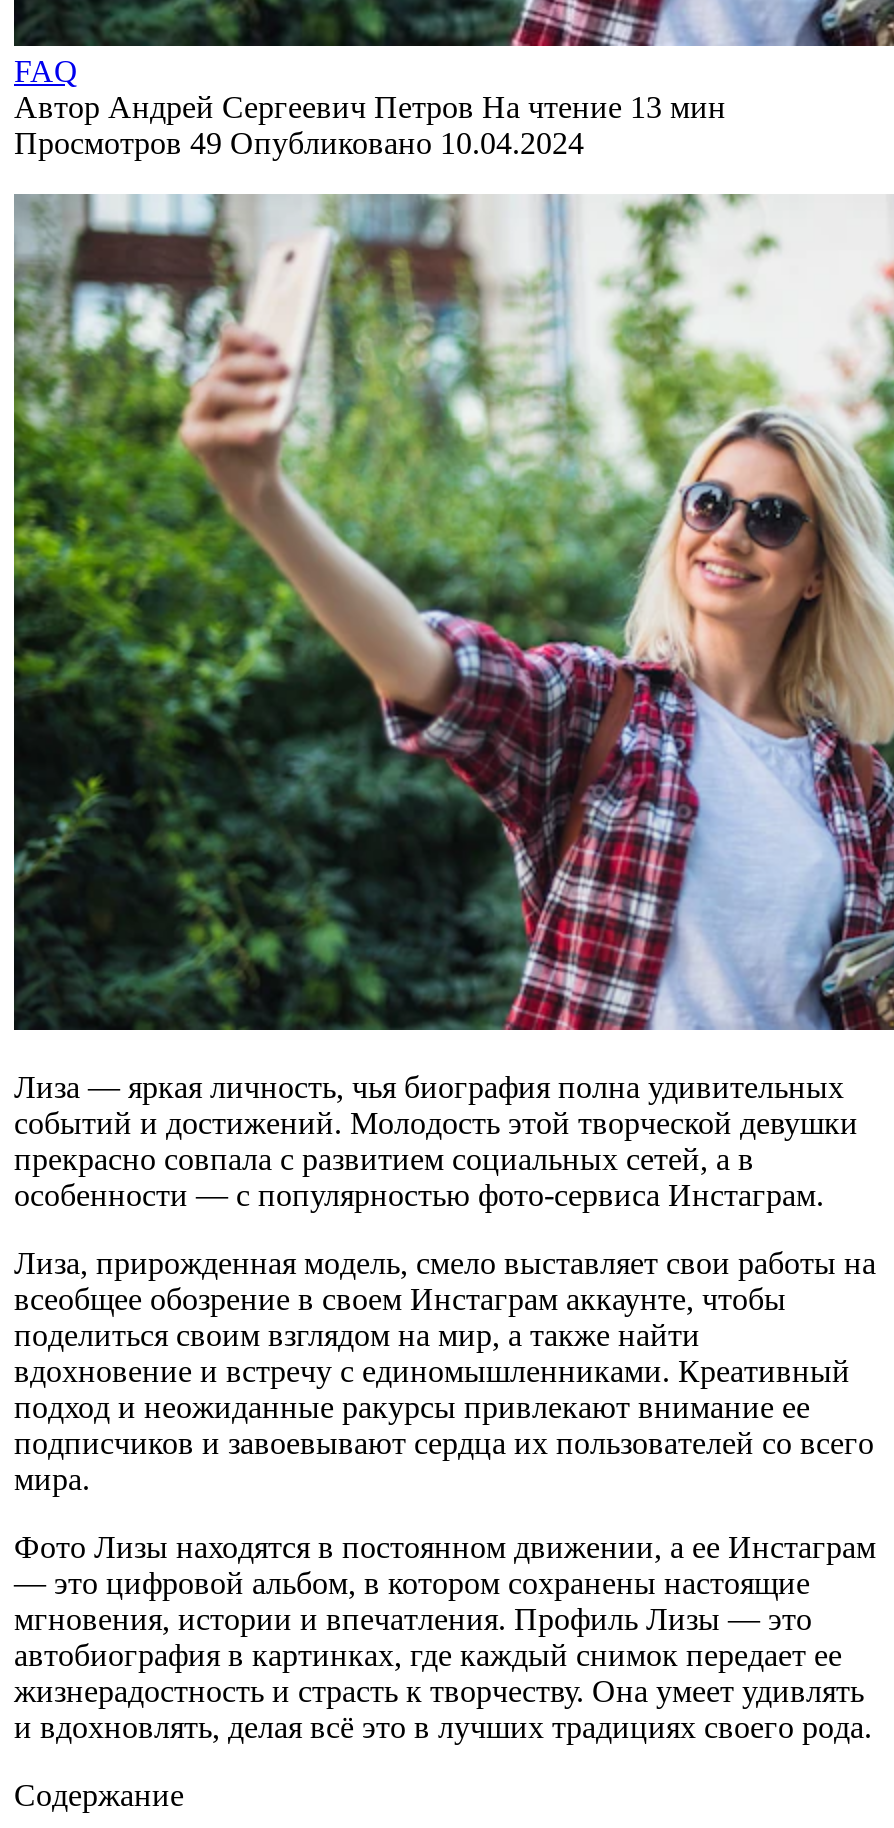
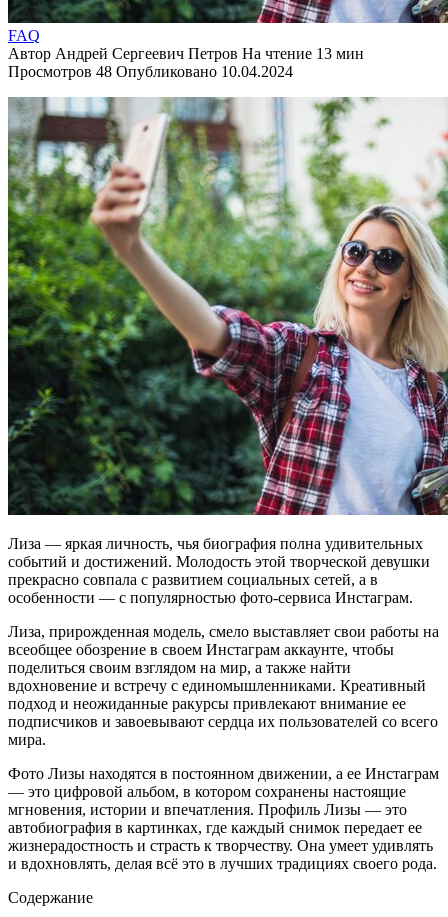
[14,126,584,160] Просмотров 49 Опубликовано 10.04.2024 -> [8,63,293,80] Просмотров 48 Опубликовано 10.04.2024

